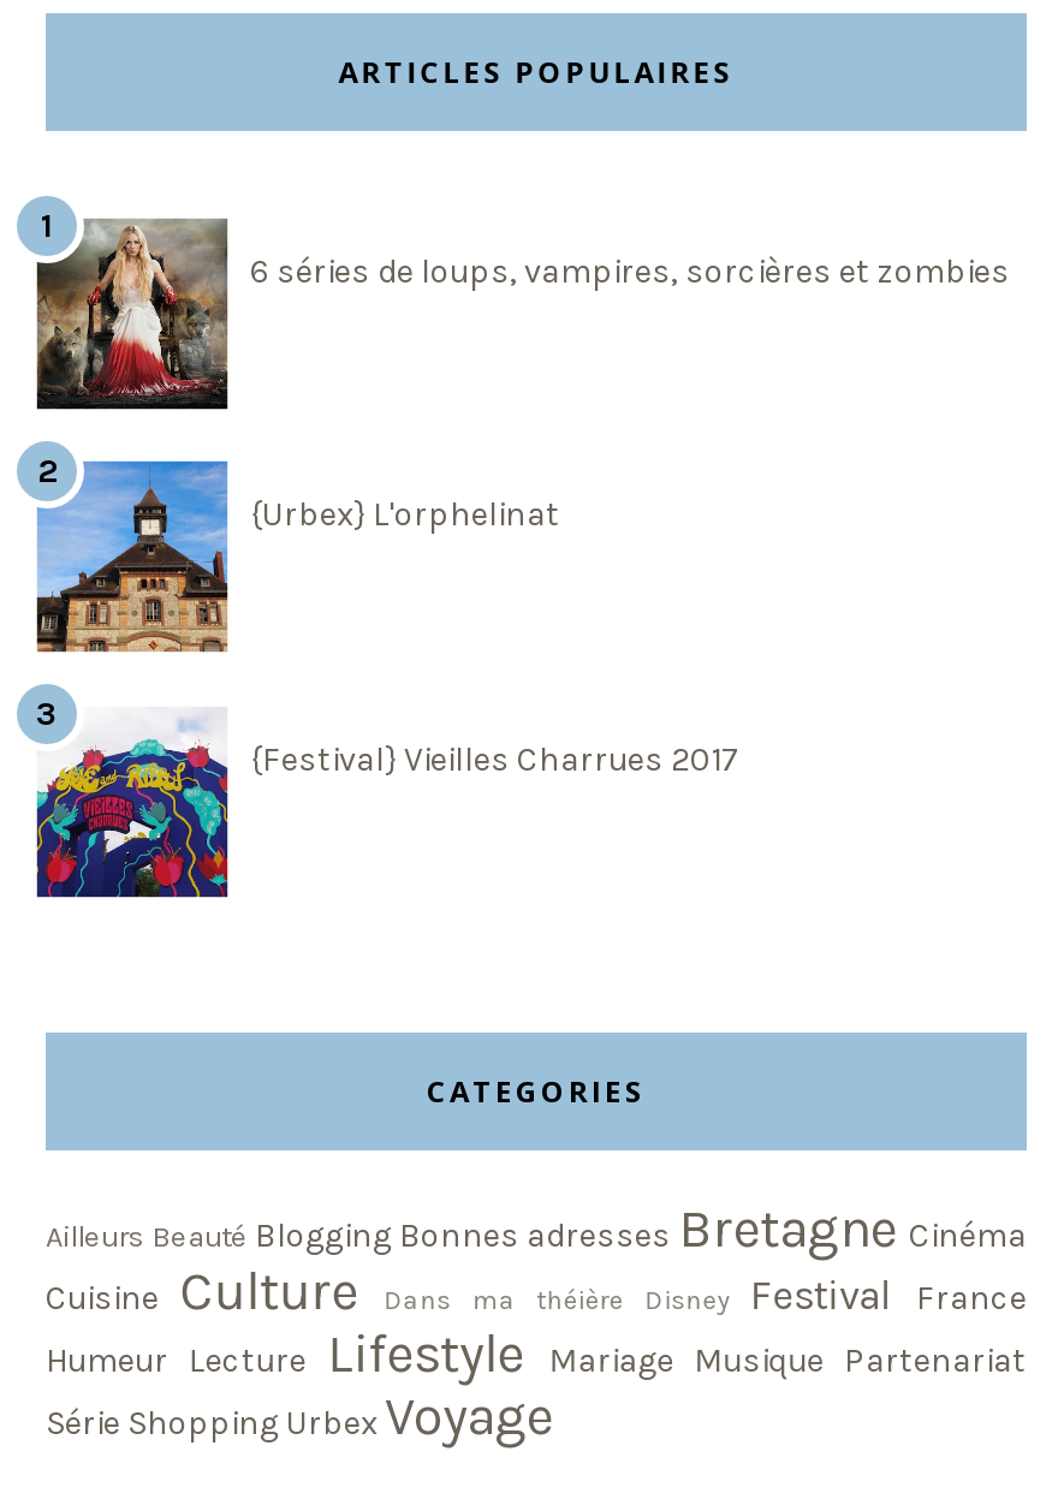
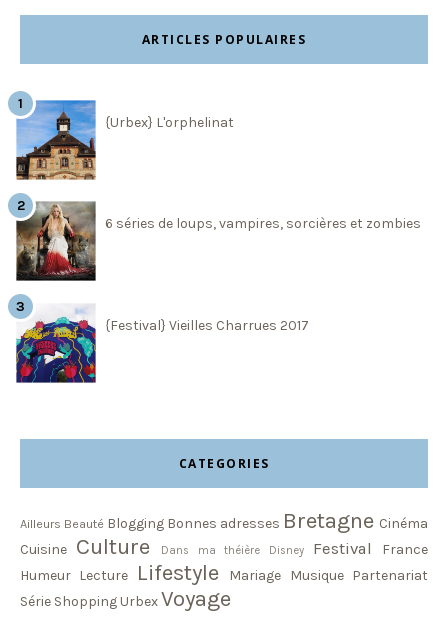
moved [34,218,1010,412] -> [15,201,421,281]: [image] | 6 séries de loups, vampires, sorcières et zombies
moved [22,446,560,658] -> [10,93,234,181]: [image] | {Urbex} L'orphelinat

